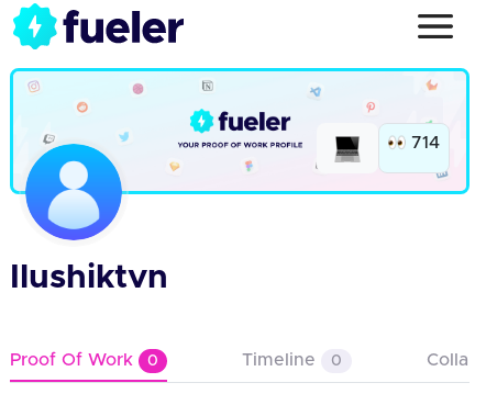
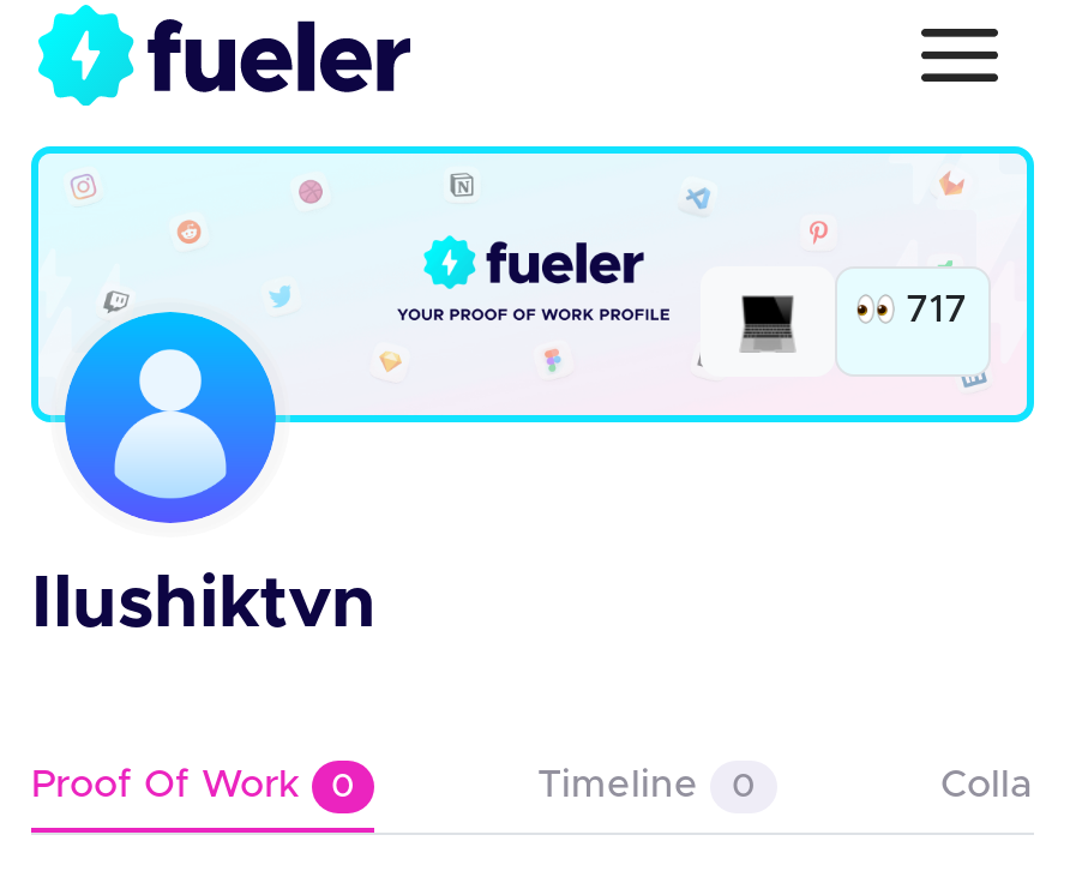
[411,134,439,152] 714 -> [906,292,968,330] 717

